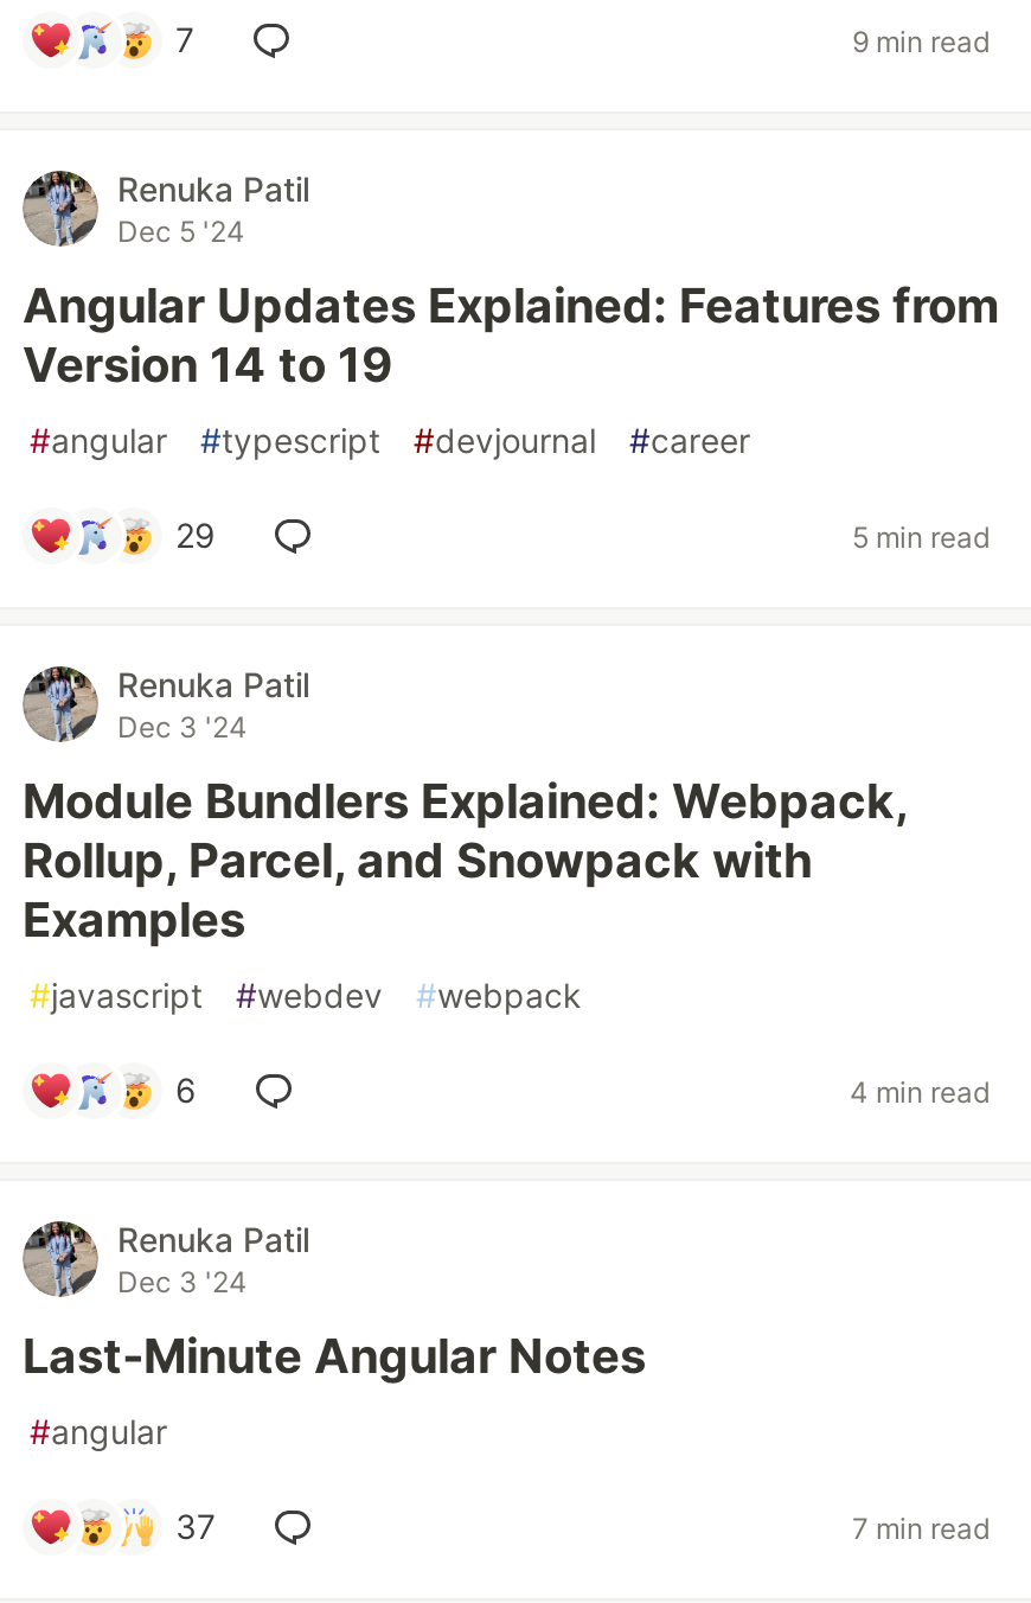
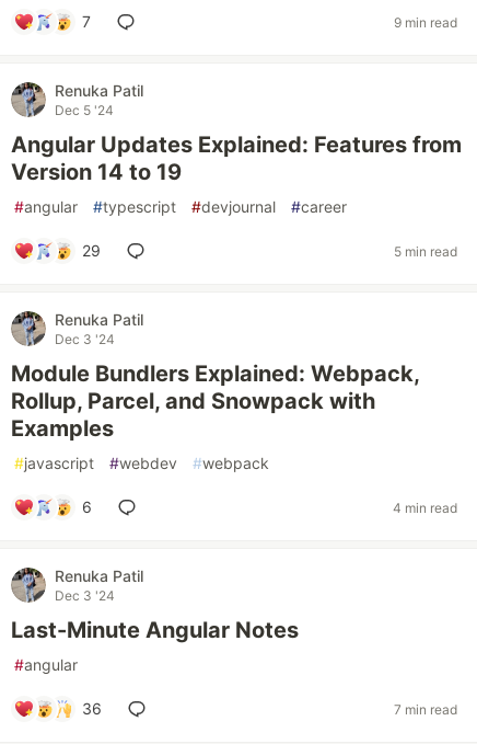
[175,1506,216,1546] 37 -> [82,699,101,718] 36

